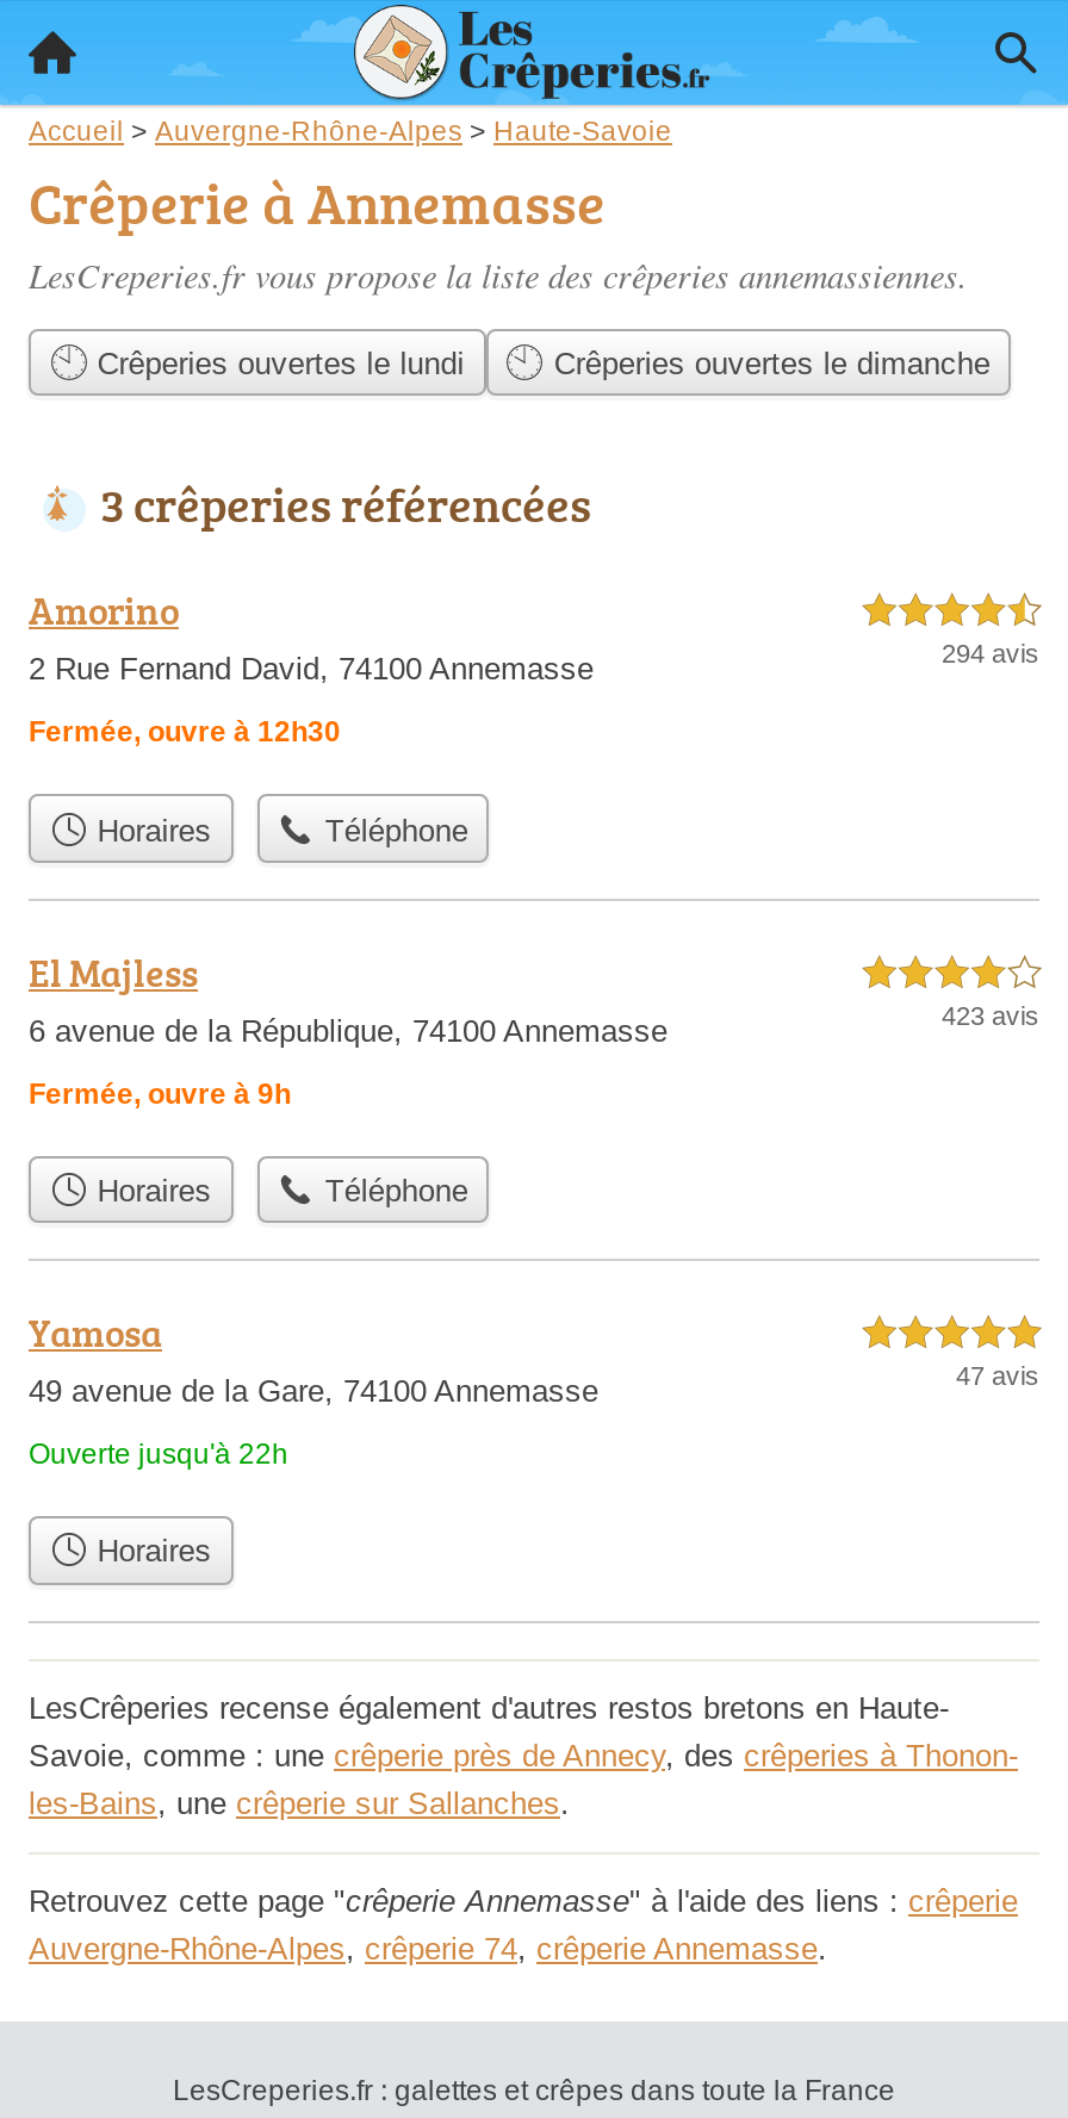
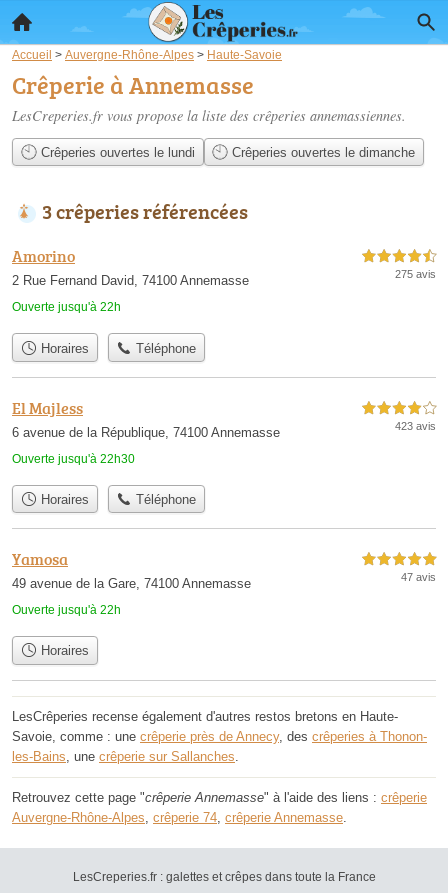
[942,640,1039,668] 294 avis -> [395,268,436,280] 275 avis
[29,716,341,749] Fermée, ouvre à 12h30 -> [12,300,121,314] Ouverte jusqu'à 22h
[29,1077,291,1110] Fermée, ouvre à 9h -> [12,452,135,466] Ouverte jusqu'à 22h30

